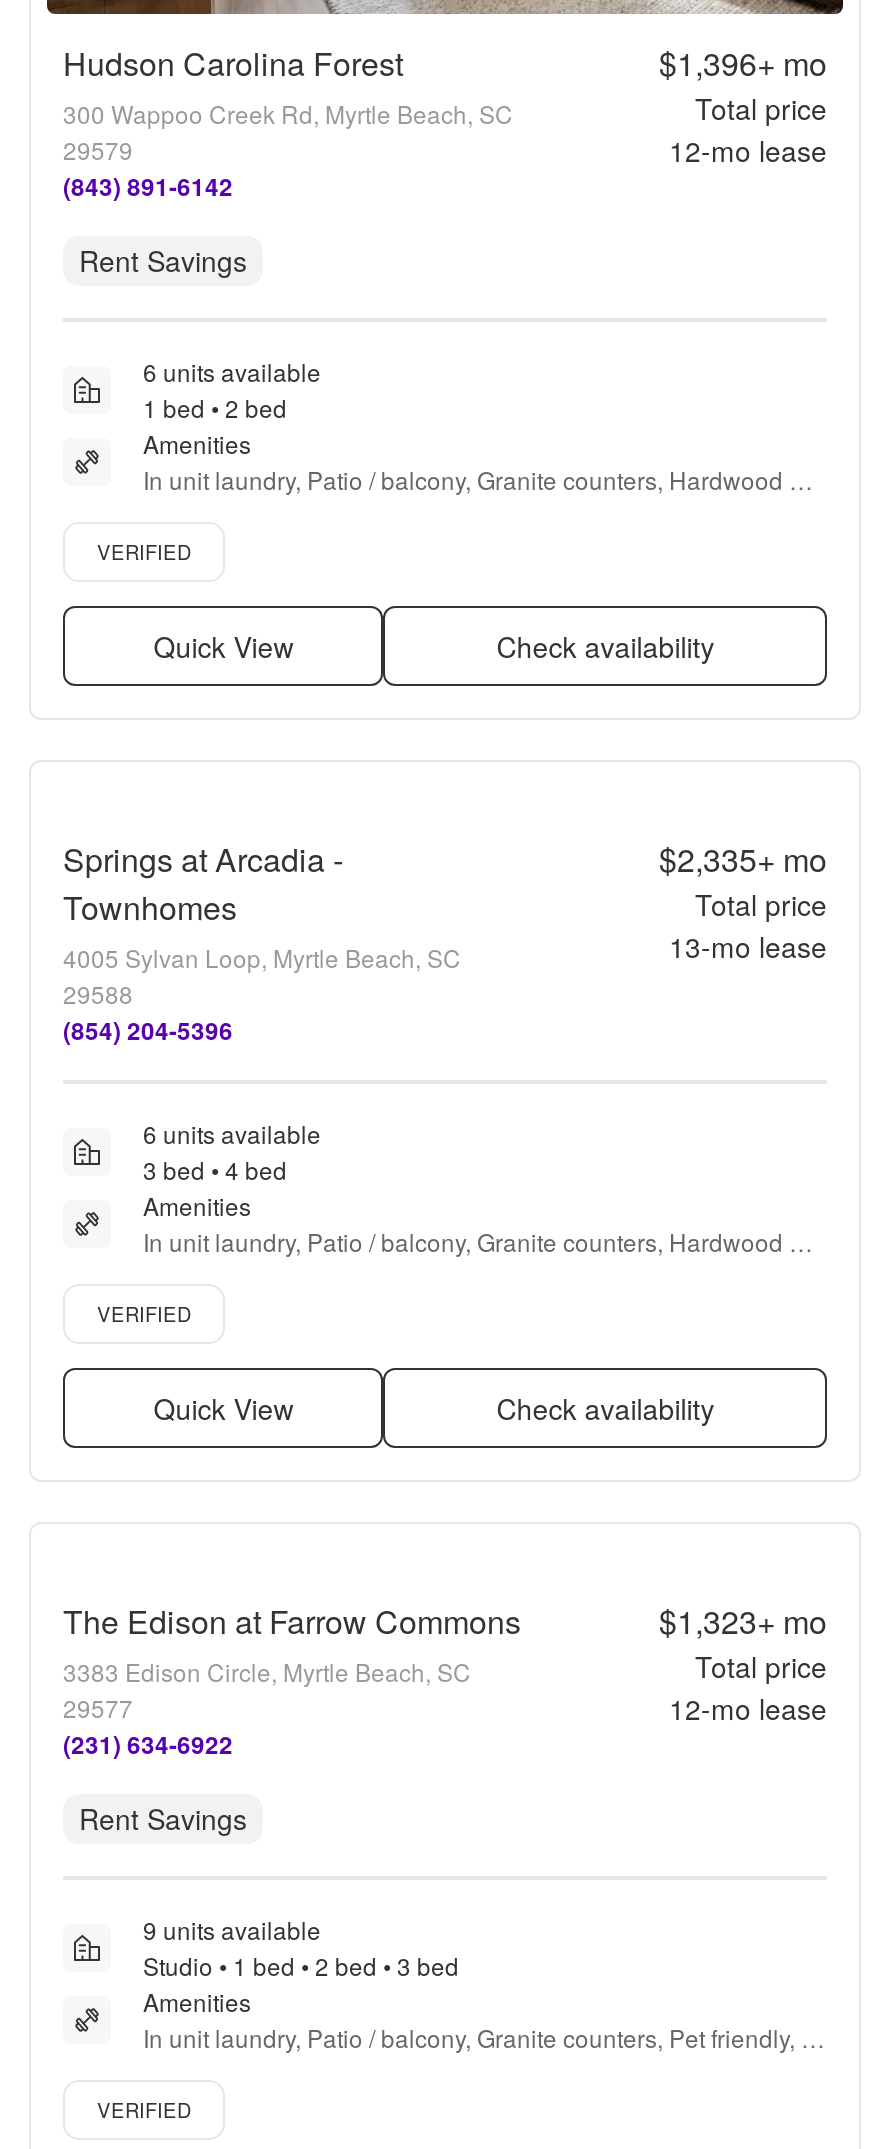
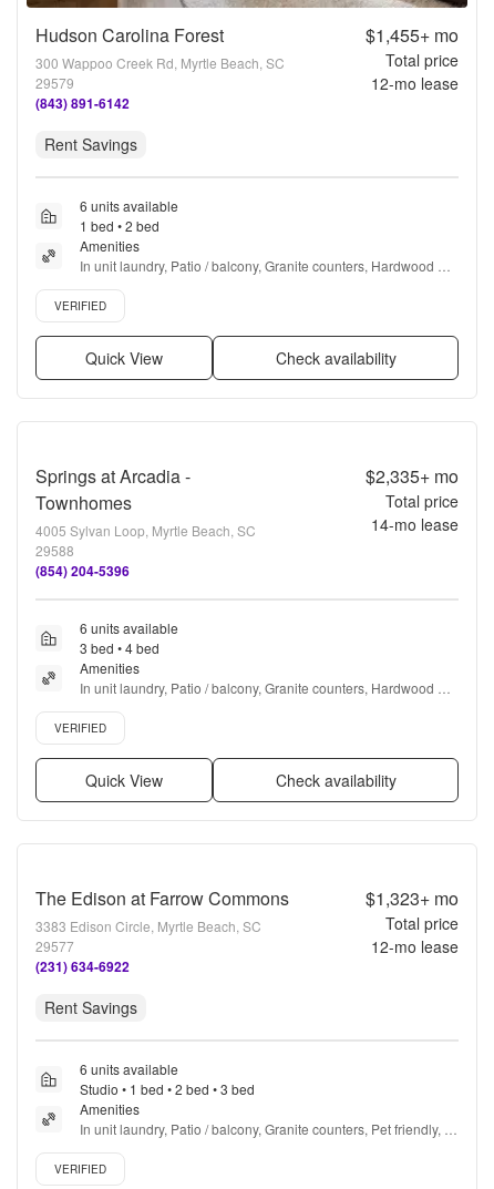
[659,40,827,86] $1,396+ mo -> [366,22,459,48] $1,455+ mo
[669,926,827,966] 13-mo lease -> [371,513,459,535] 14-mo lease
[143,1912,321,1946] 9 units available -> [80,1059,178,1078] 6 units available

